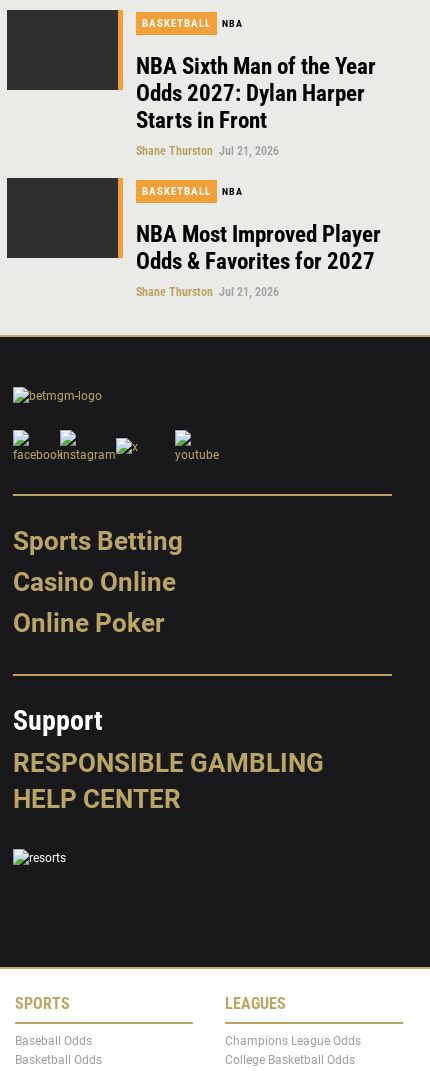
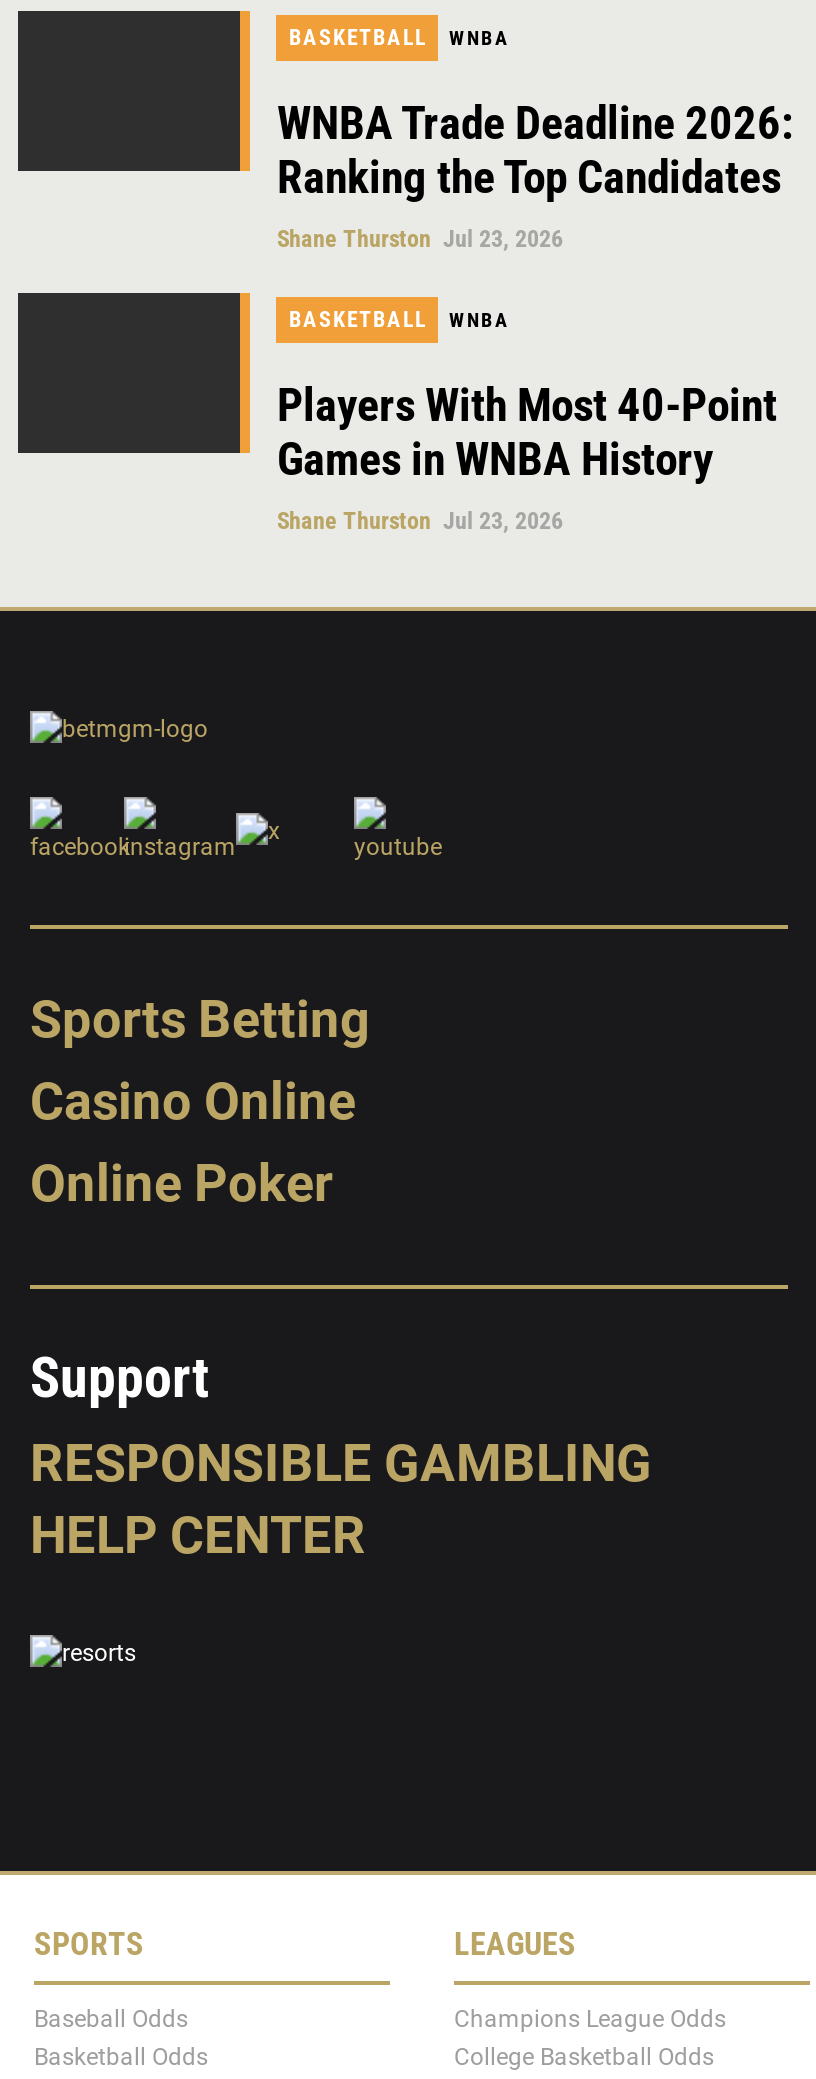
[222,18,243,29] NBA -> [449,26,509,48] WNBA
[136,53,376,158] NBA Sixth Man of the Year | Odds 2027: Dylan Harper | Starts in Front | Shane Thurston Jul 21, 2026 -> [277,96,793,252] WNBA Trade Deadline 2026: | Ranking the Top Candidates | Shane Thurston Jul 23, 2026
[222,186,243,197] NBA -> [449,308,509,330] WNBA
[136,221,381,299] NBA Most Improved Player | Odds & Favorites for 2027 | Shane Thurston Jul 21, 2026 -> [277,378,777,534] Players With Most 40-Point | Games in WNBA History | Shane Thurston Jul 23, 2026

